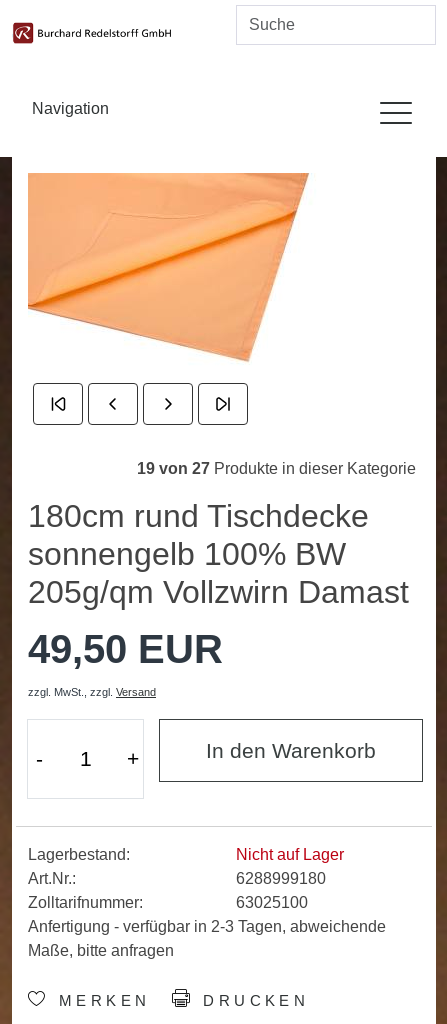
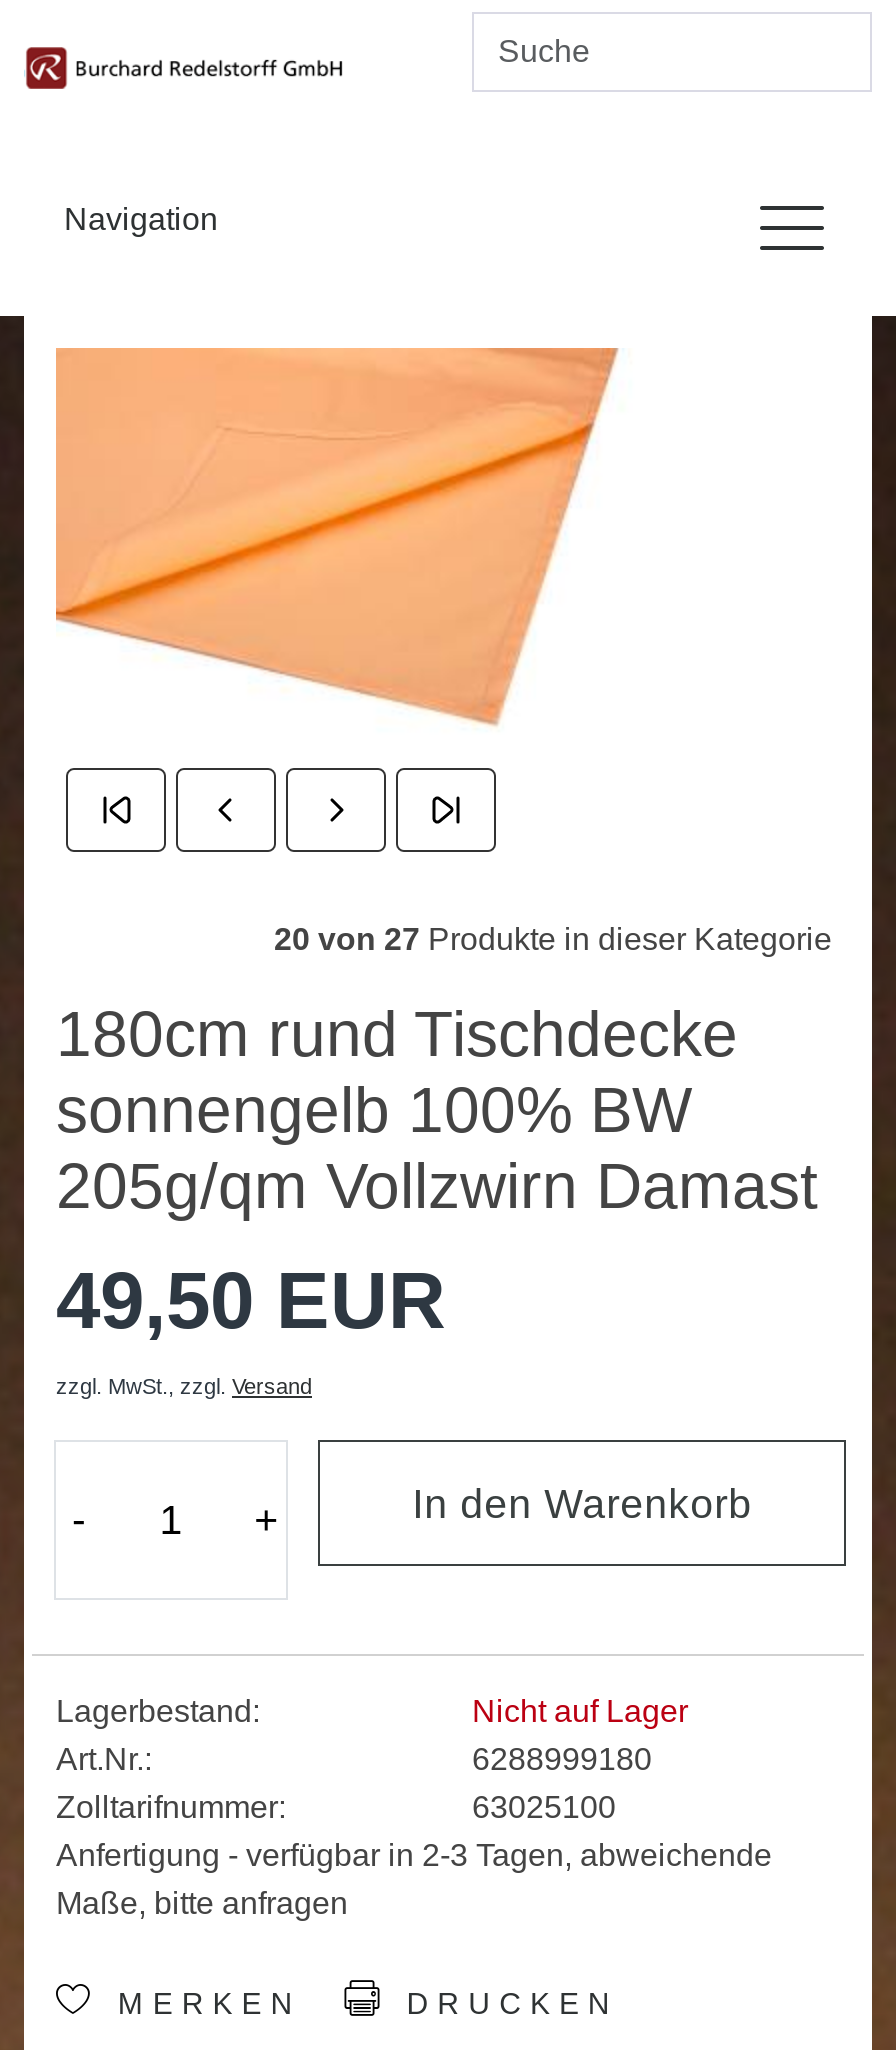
[137,460,416,477] 19 von 27 Produkte in dieser Kategorie -> [274,922,832,956] 20 von 27 Produkte in dieser Kategorie

